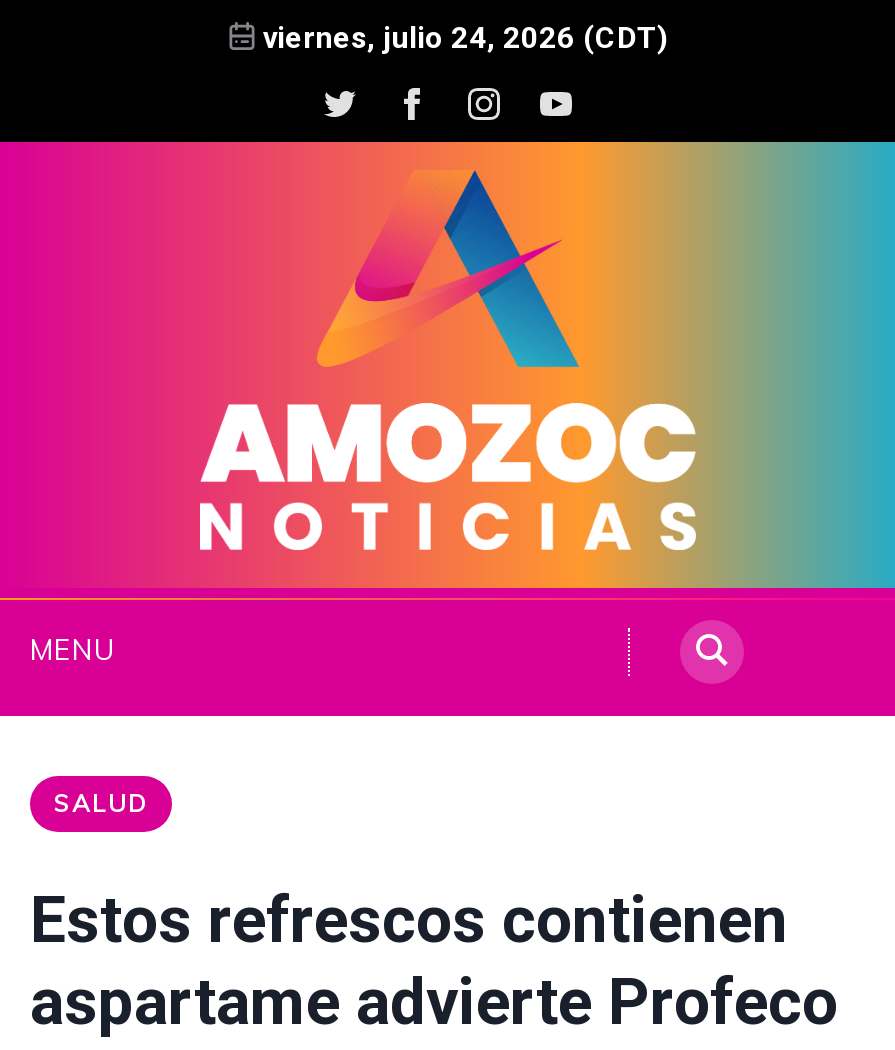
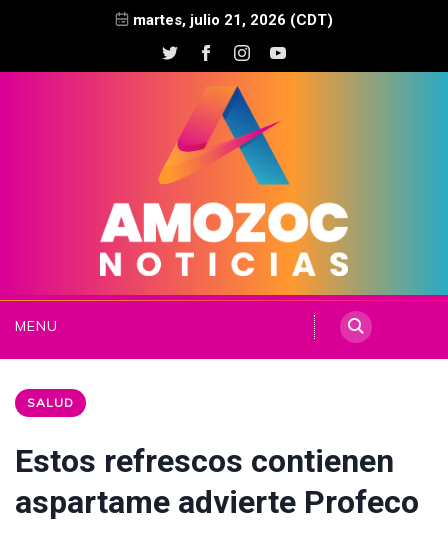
[263,20,669,56] viernes, julio 24, 2026 (CDT) -> [133,11,333,29] martes, julio 21, 2026 (CDT)

